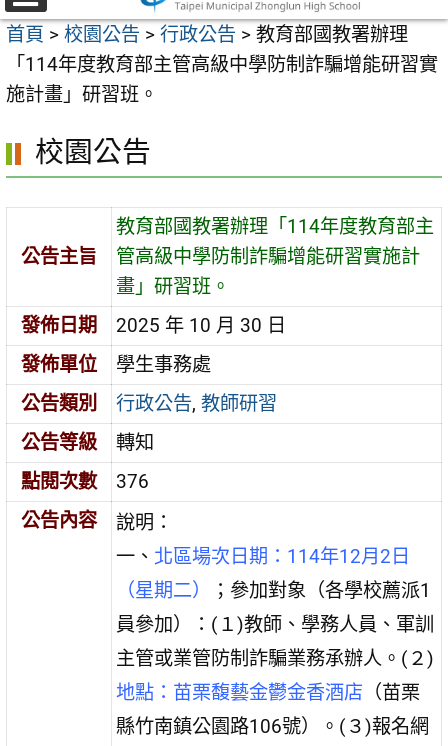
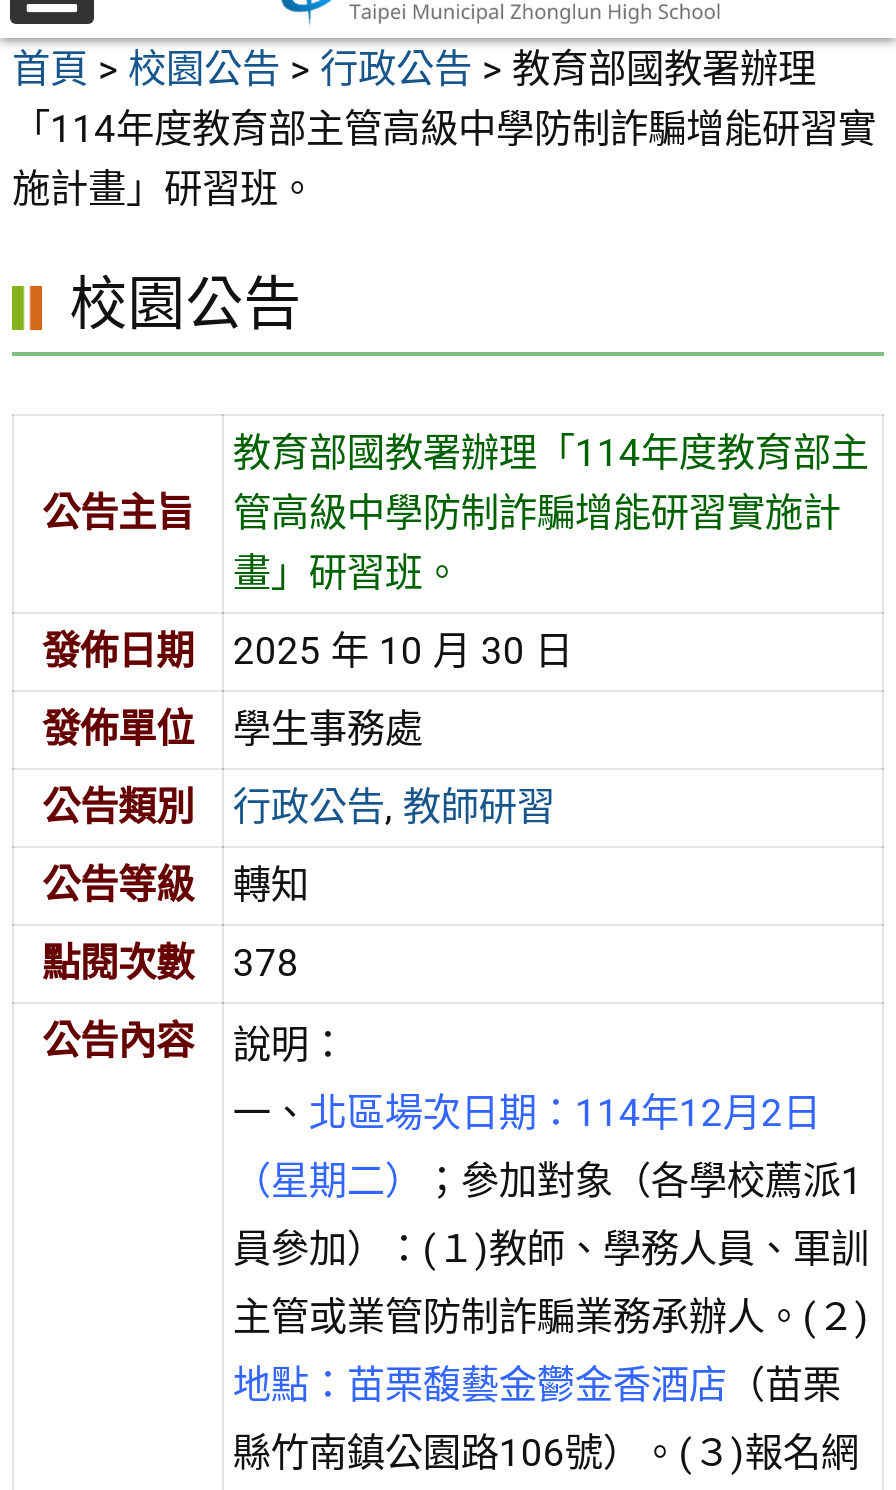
[21,470,149,493] 點閱次數 376 -> [42,941,299,987] 點閱次數 378

